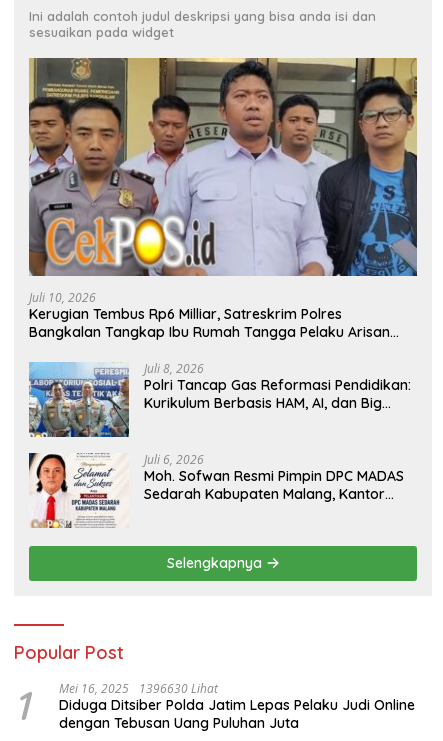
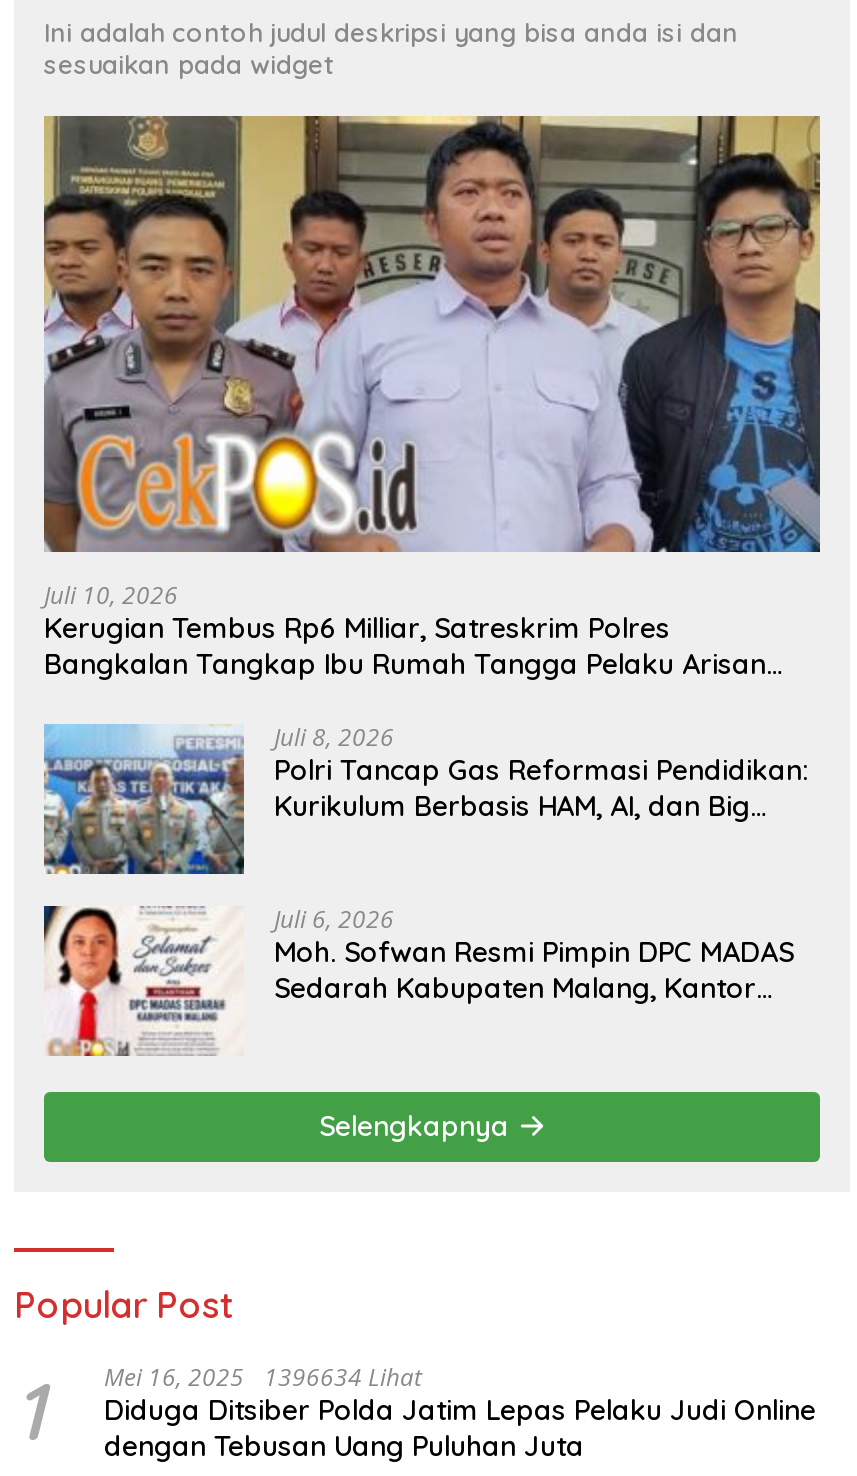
[14,680,415,732] 1 Mei 16, 2025 1396630 Lihat Diduga Ditsiber Polda Jatim Lepas Pelaku Judi Online dengan Tebusan Uang Puluhan Juta -> [14,1360,816,1464] 1 Mei 16, 2025 1396634 Lihat Diduga Ditsiber Polda Jatim Lepas Pelaku Judi Online dengan Tebusan Uang Puluhan Juta

